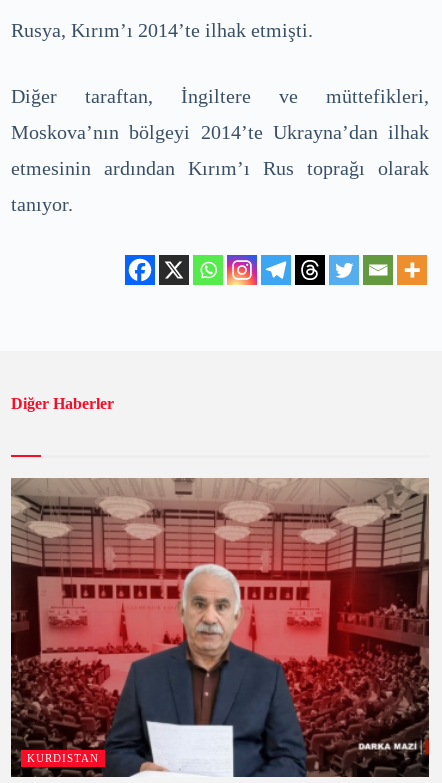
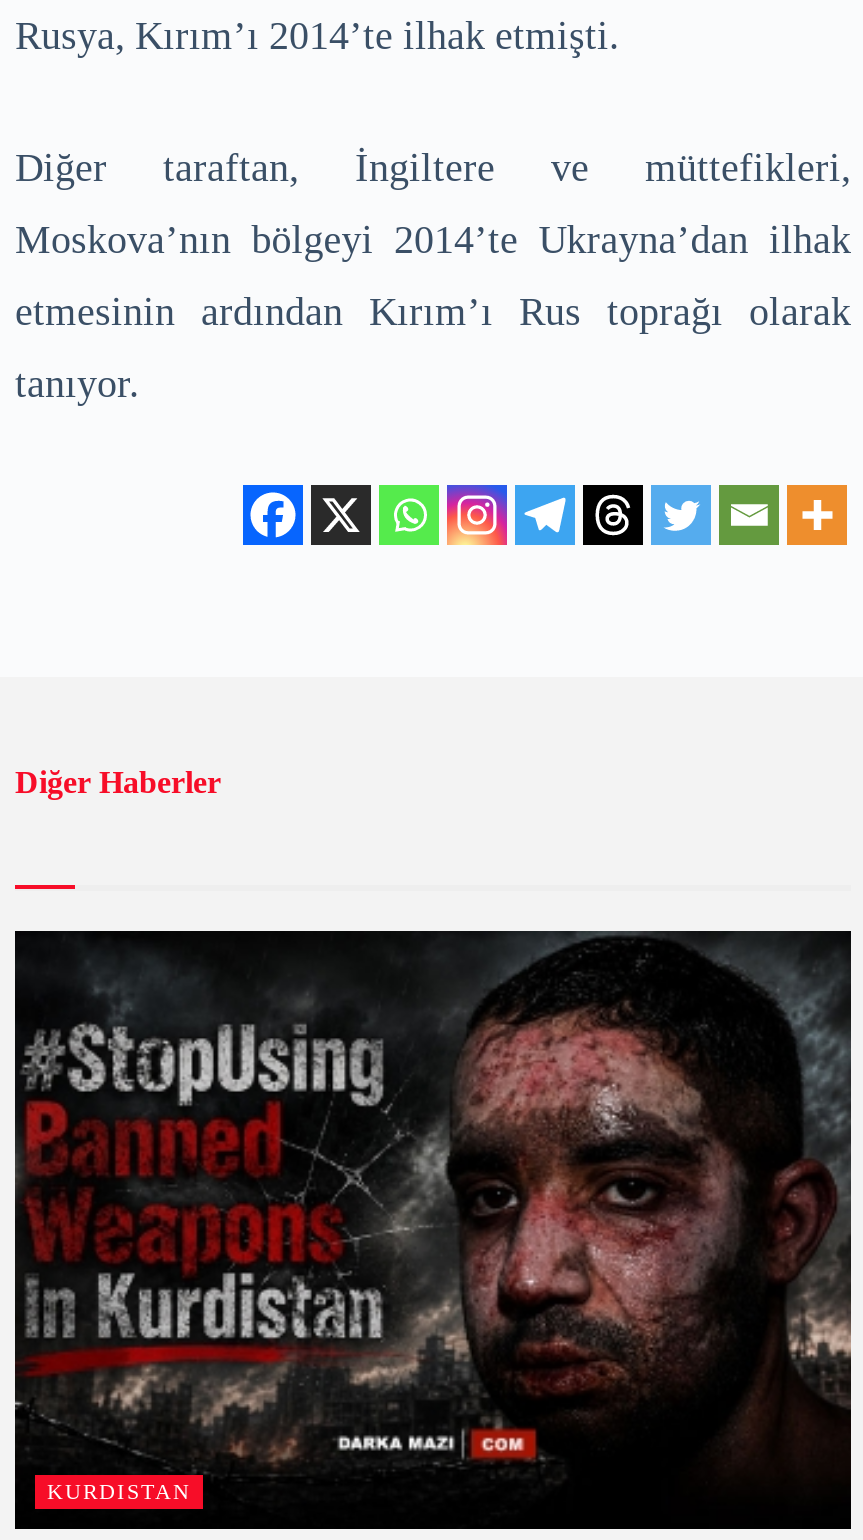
[10,477,430,778] [image] -> [13,929,853,1531] [image]

